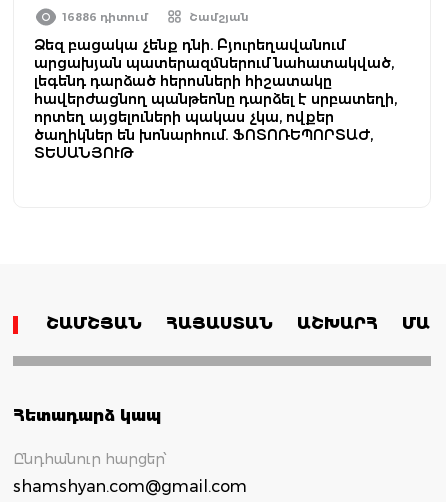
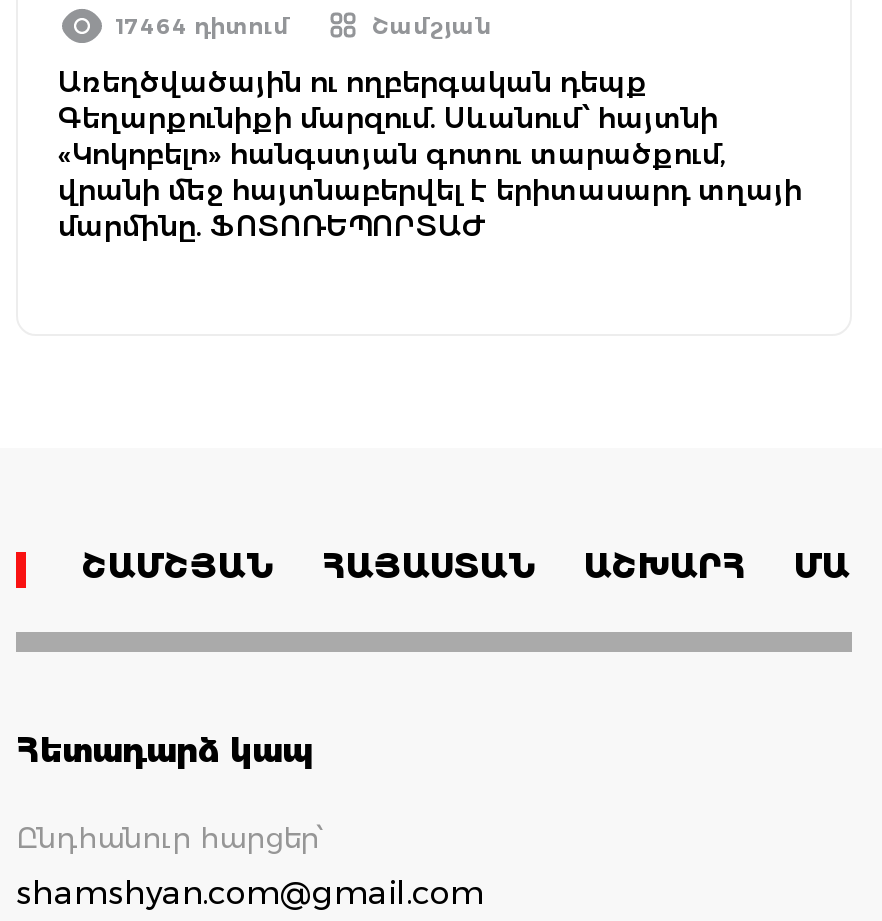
[63,10,148,24] 16886 դիտում -> [116,11,290,39] 17464 դիտում
[34,36,397,162] Ձեզ բացակա չենք դնի. Բյուրեղավանում | արցախյան պատերազմներում նահատակված, | լեգենդ դարձած հերոսների հիշատակը | հավերժացնող պանթեոնը դարձել է սրբատեղի, | որտեղ այցելուների պակաս չկա, ովքեր | ծաղիկներ են խոնարհում. ՖՈՏՈՌԵՊՈՐՏԱԺ, | ՏԵՍԱՆՅՈՒԹ -> [58,63,802,243] Առեղծվածային ու ողբերգական դեպք | Գեղարքունիքի մարզում. Սևանում՝ հայտնի | «Կոկոբելո» հանգստյան գոտու տարածքում, | վրանի մեջ հայտնաբերվել է երիտասարդ տղայի | մարմինը. ՖՈՏՈՌԵՊՈՐՏԱԺ

